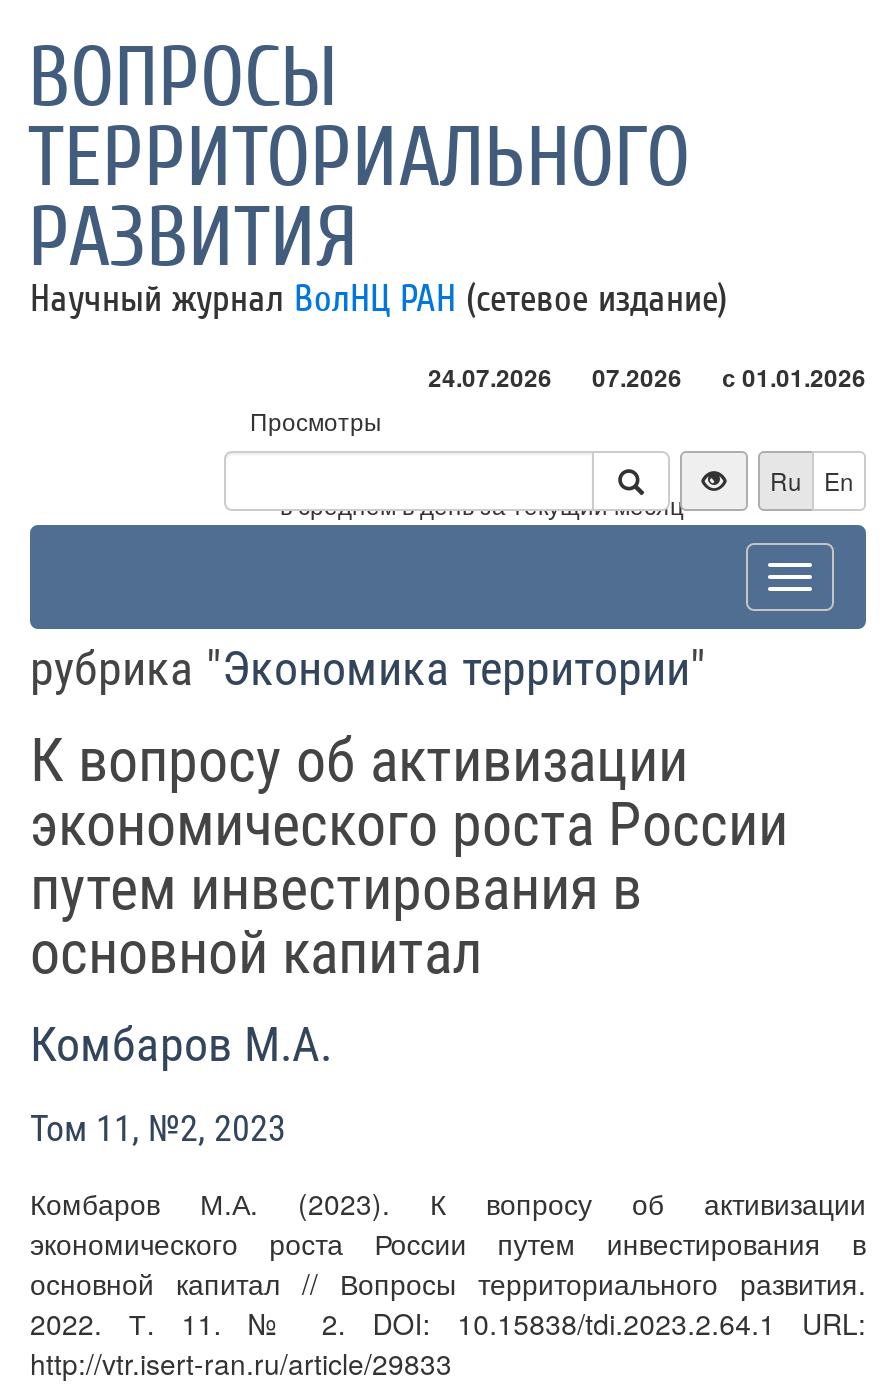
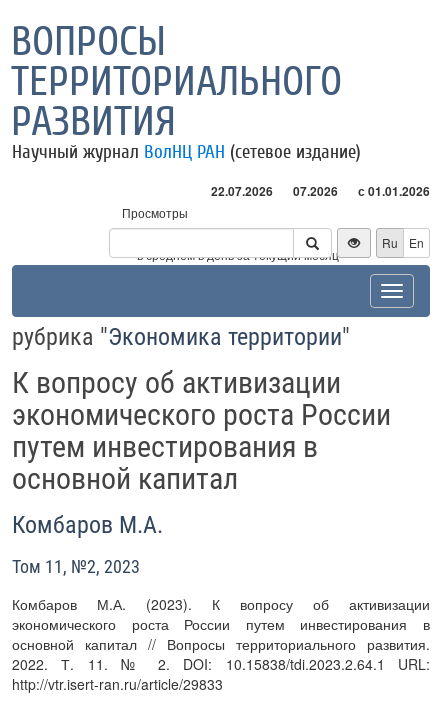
[428,359,866,395] 24.07.2026 07.2026 с 01.01.2026 -> [211,182,430,200] 22.07.2026 07.2026 с 01.01.2026

